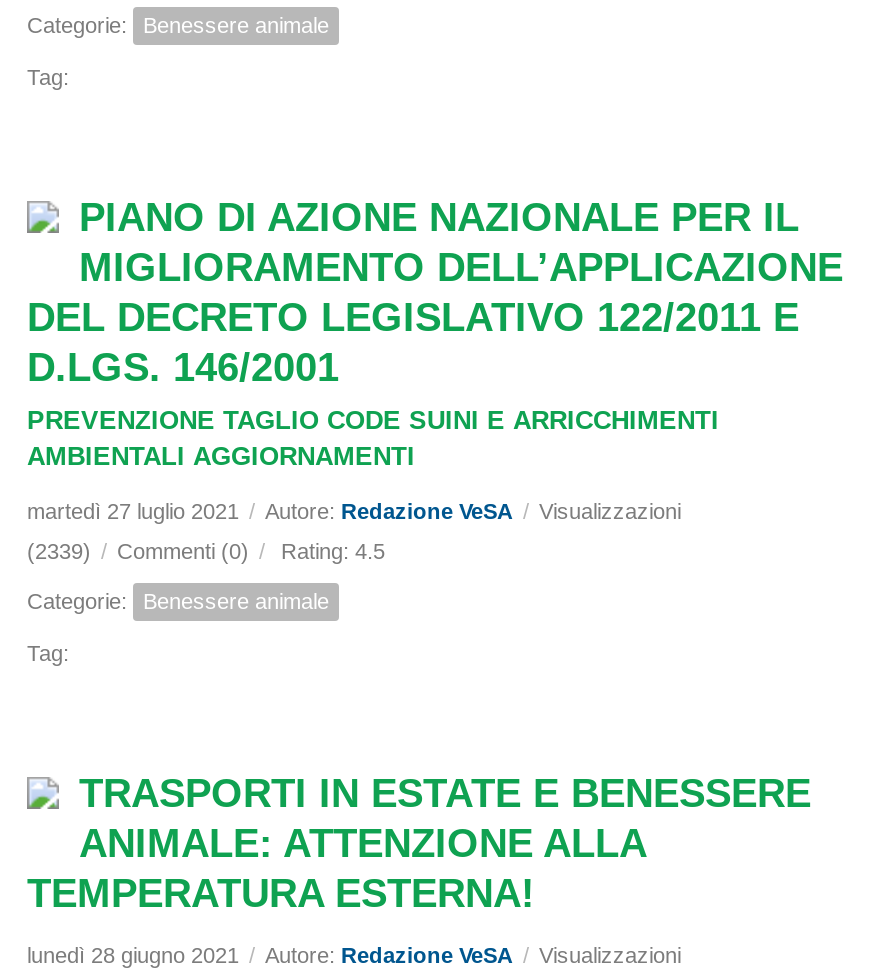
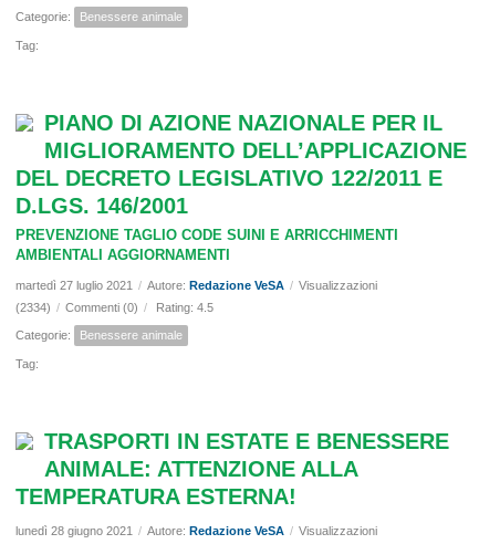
[27,539,391,563] (2339) / Commenti (0) / Rating: 4.5 -> [15,301,217,314] (2334) / Commenti (0) / Rating: 4.5

